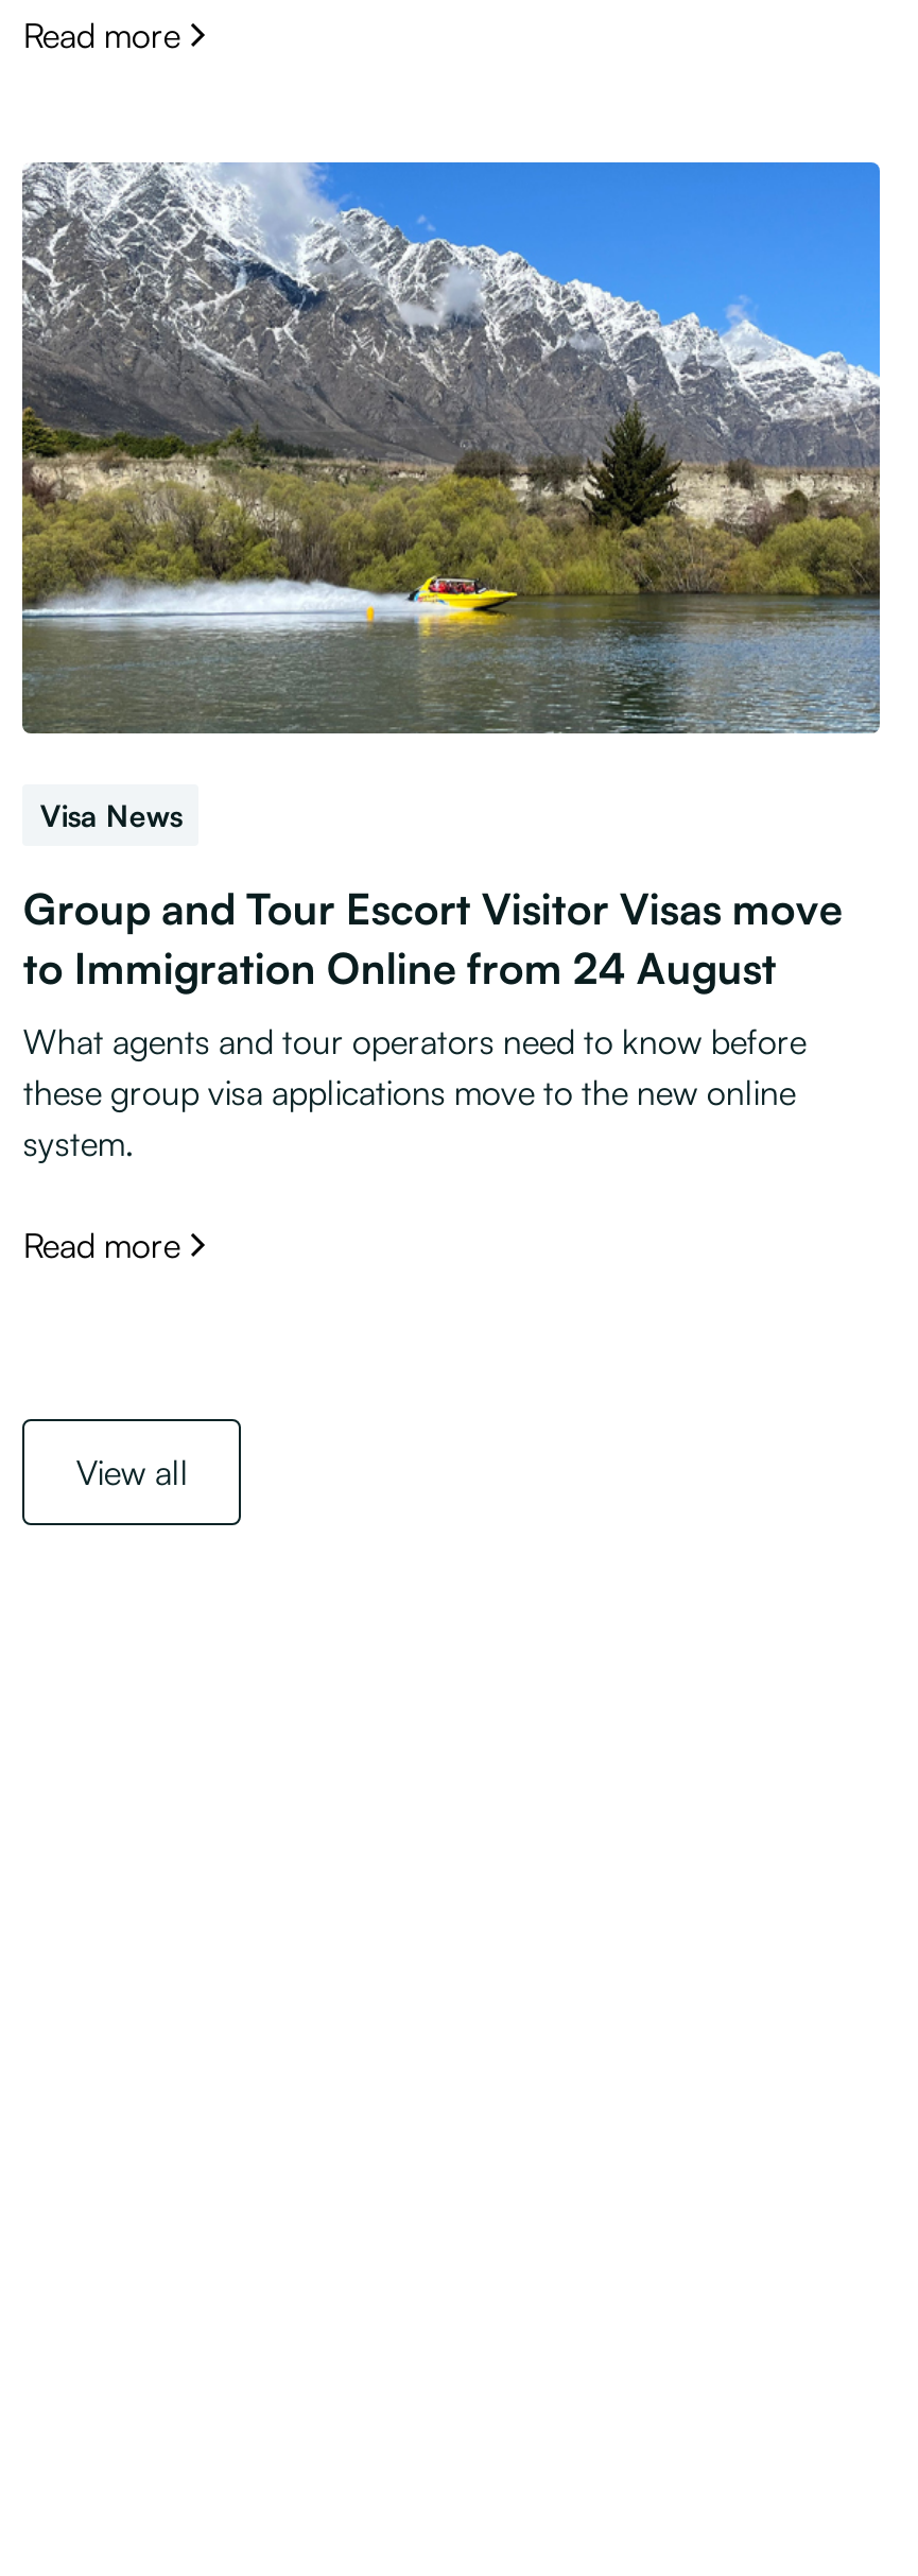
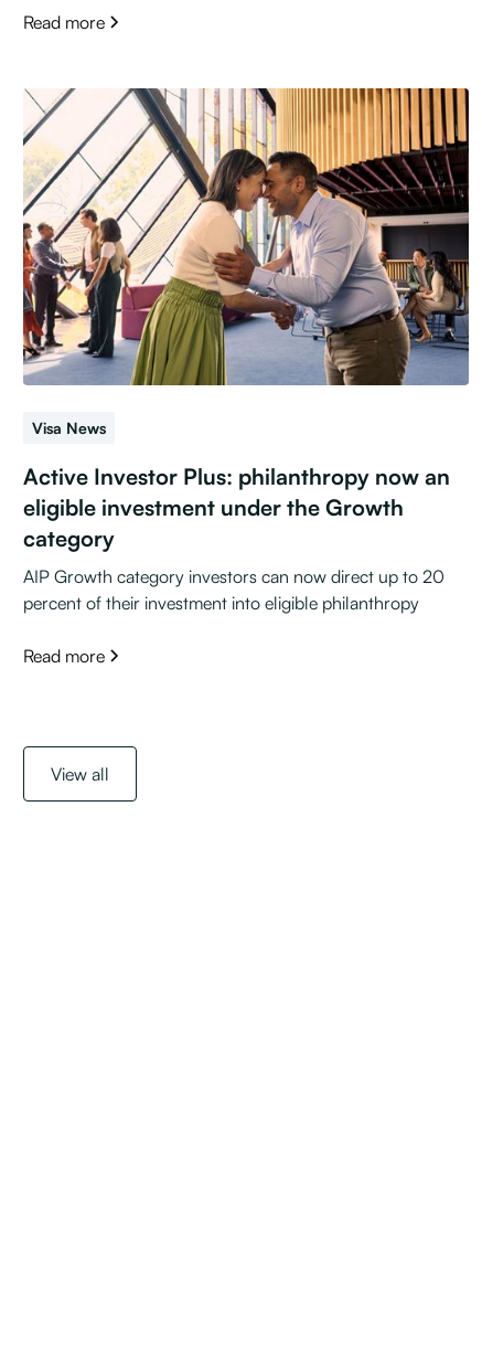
[20,160,882,736] [image] -> [22,87,470,386] [image]
[23,882,842,994] Group and Tour Escort Visitor Visas move | to Immigration Online from 24 August -> [24,462,450,552] Active Investor Plus: philanthropy now an | eligible investment under the Growth | category
[23,1020,806,1164] What agents and tour operators need to know before | these group visa applications move to the new online | system. -> [24,565,445,614] AIP Growth category investors can now direct up to 20 | percent of their investment into eligible philanthropy

